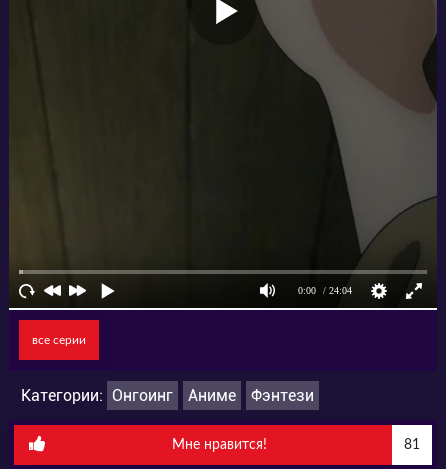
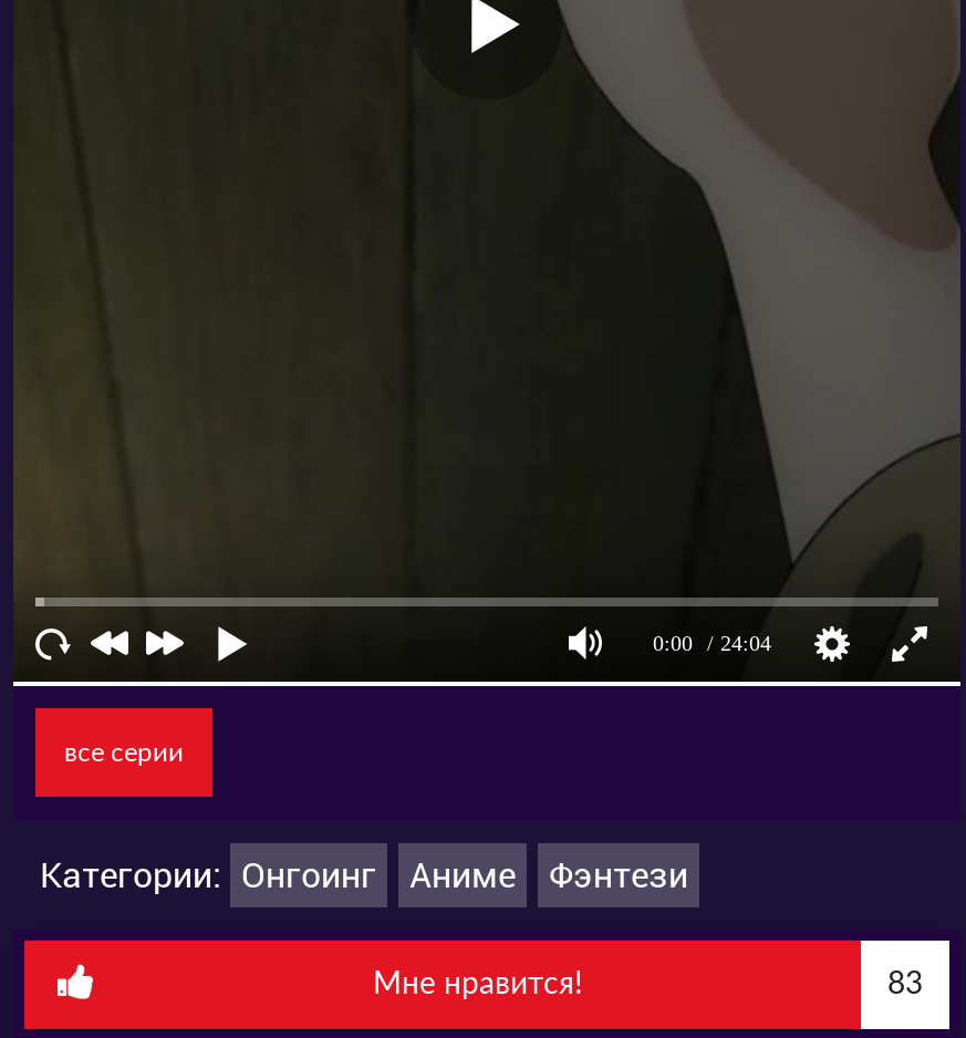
[404,438,420,452] 81 -> [887,969,923,999] 83

